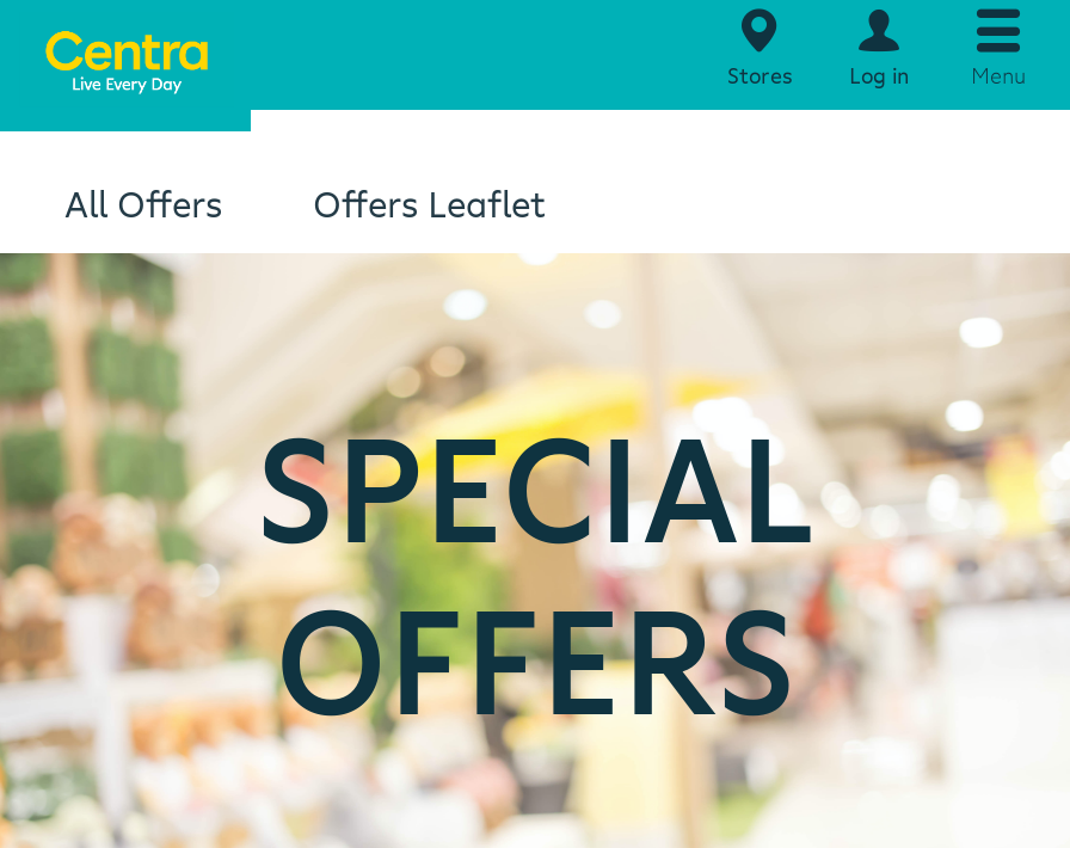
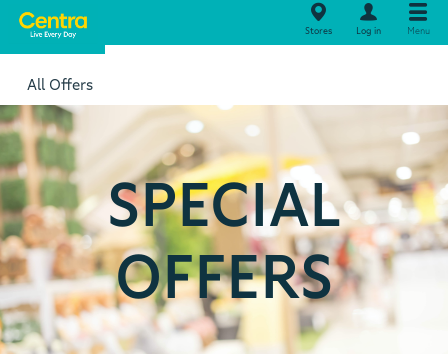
[313,179,547,227] Offers Leaflet -> none

